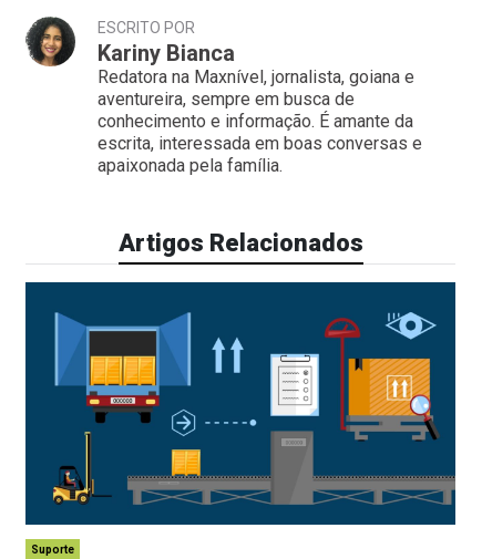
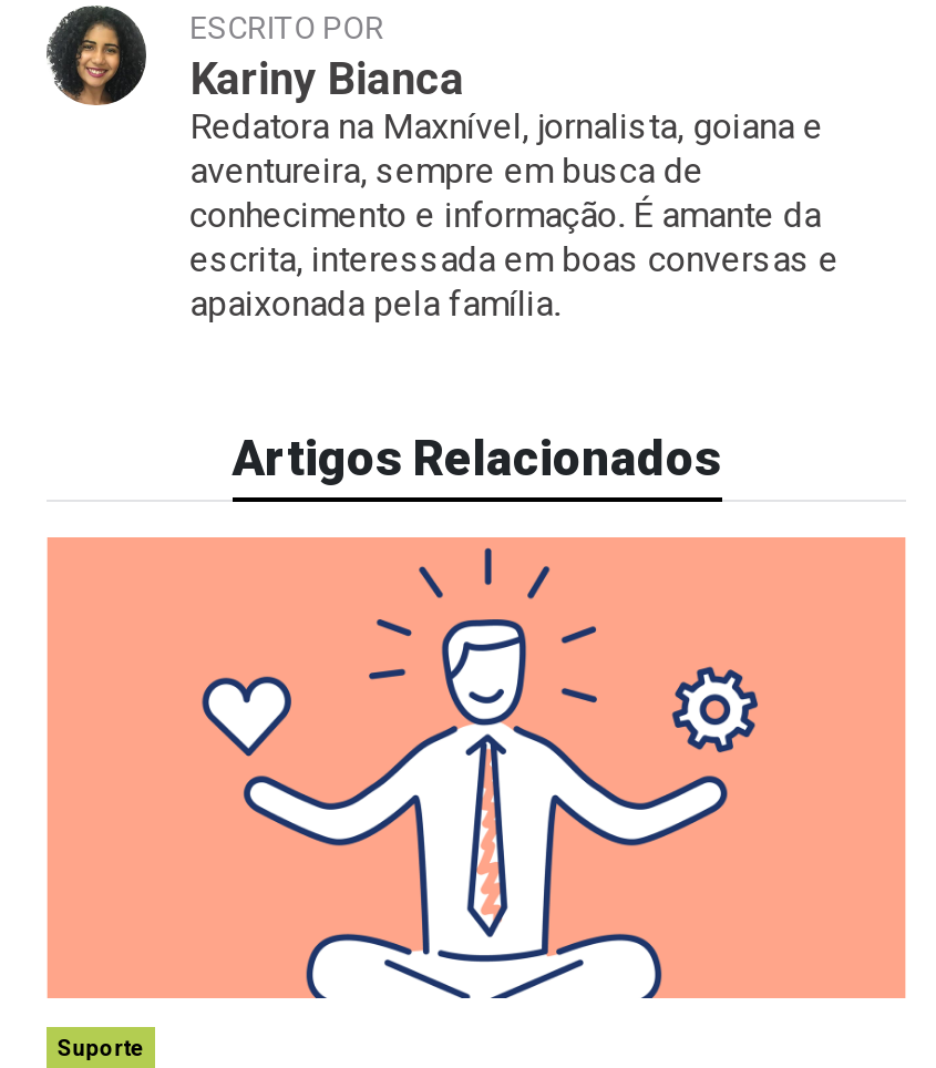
[24,281,457,526] [image] -> [47,537,906,1000] [image]

